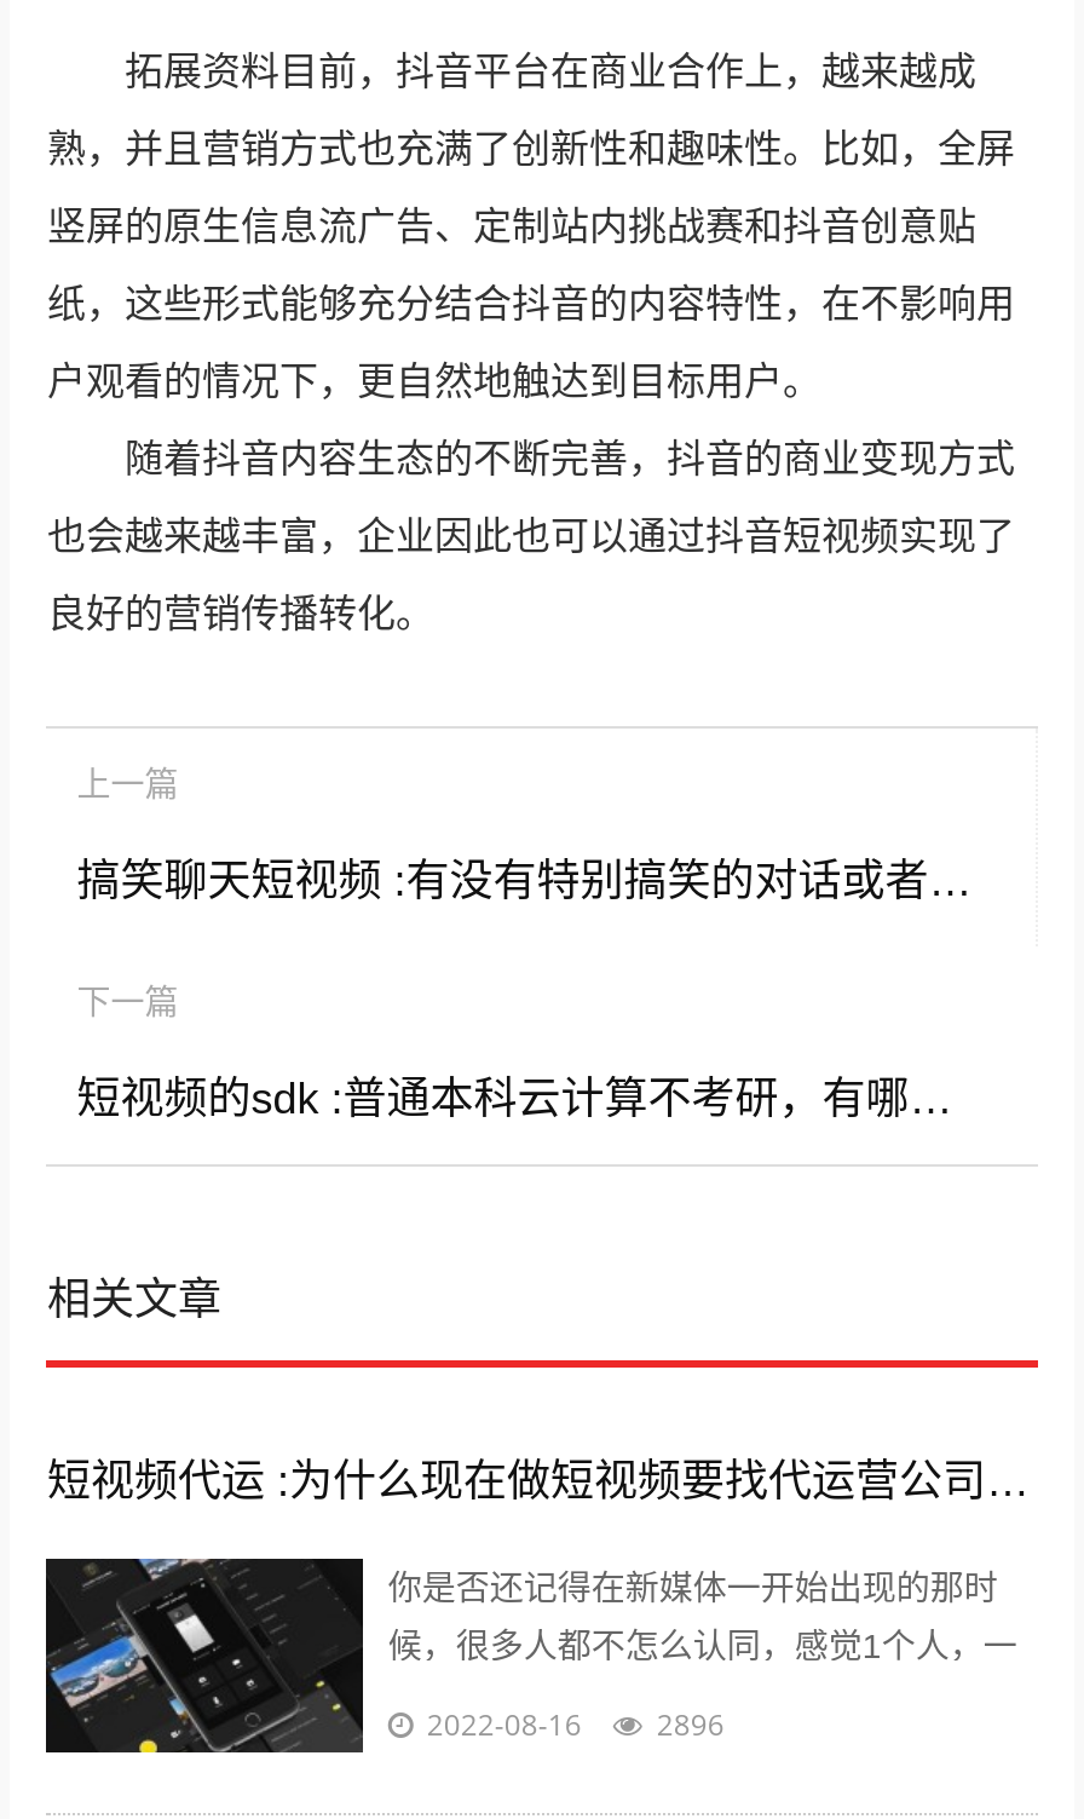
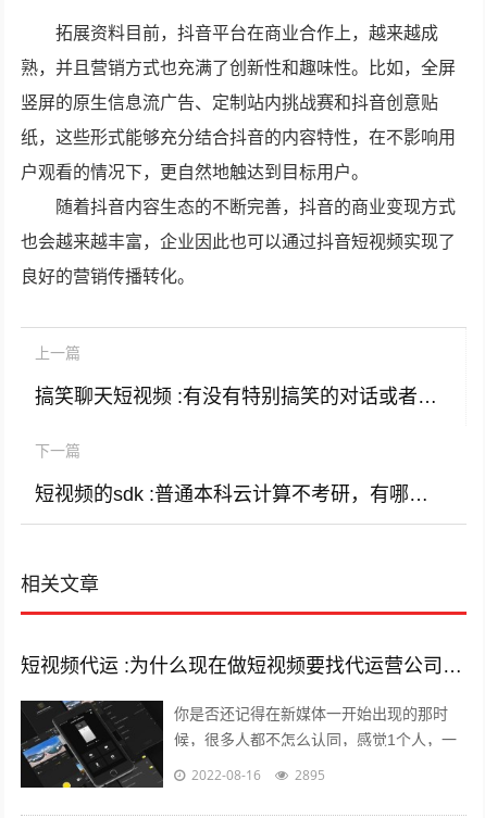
[657,1704,724,1745] 2896 -> [295,766,326,784] 2895

